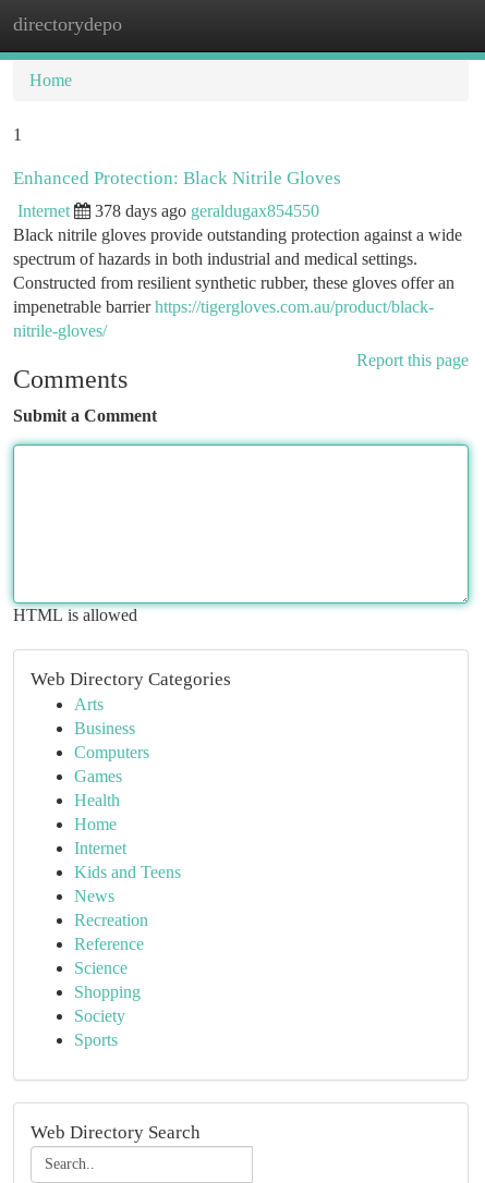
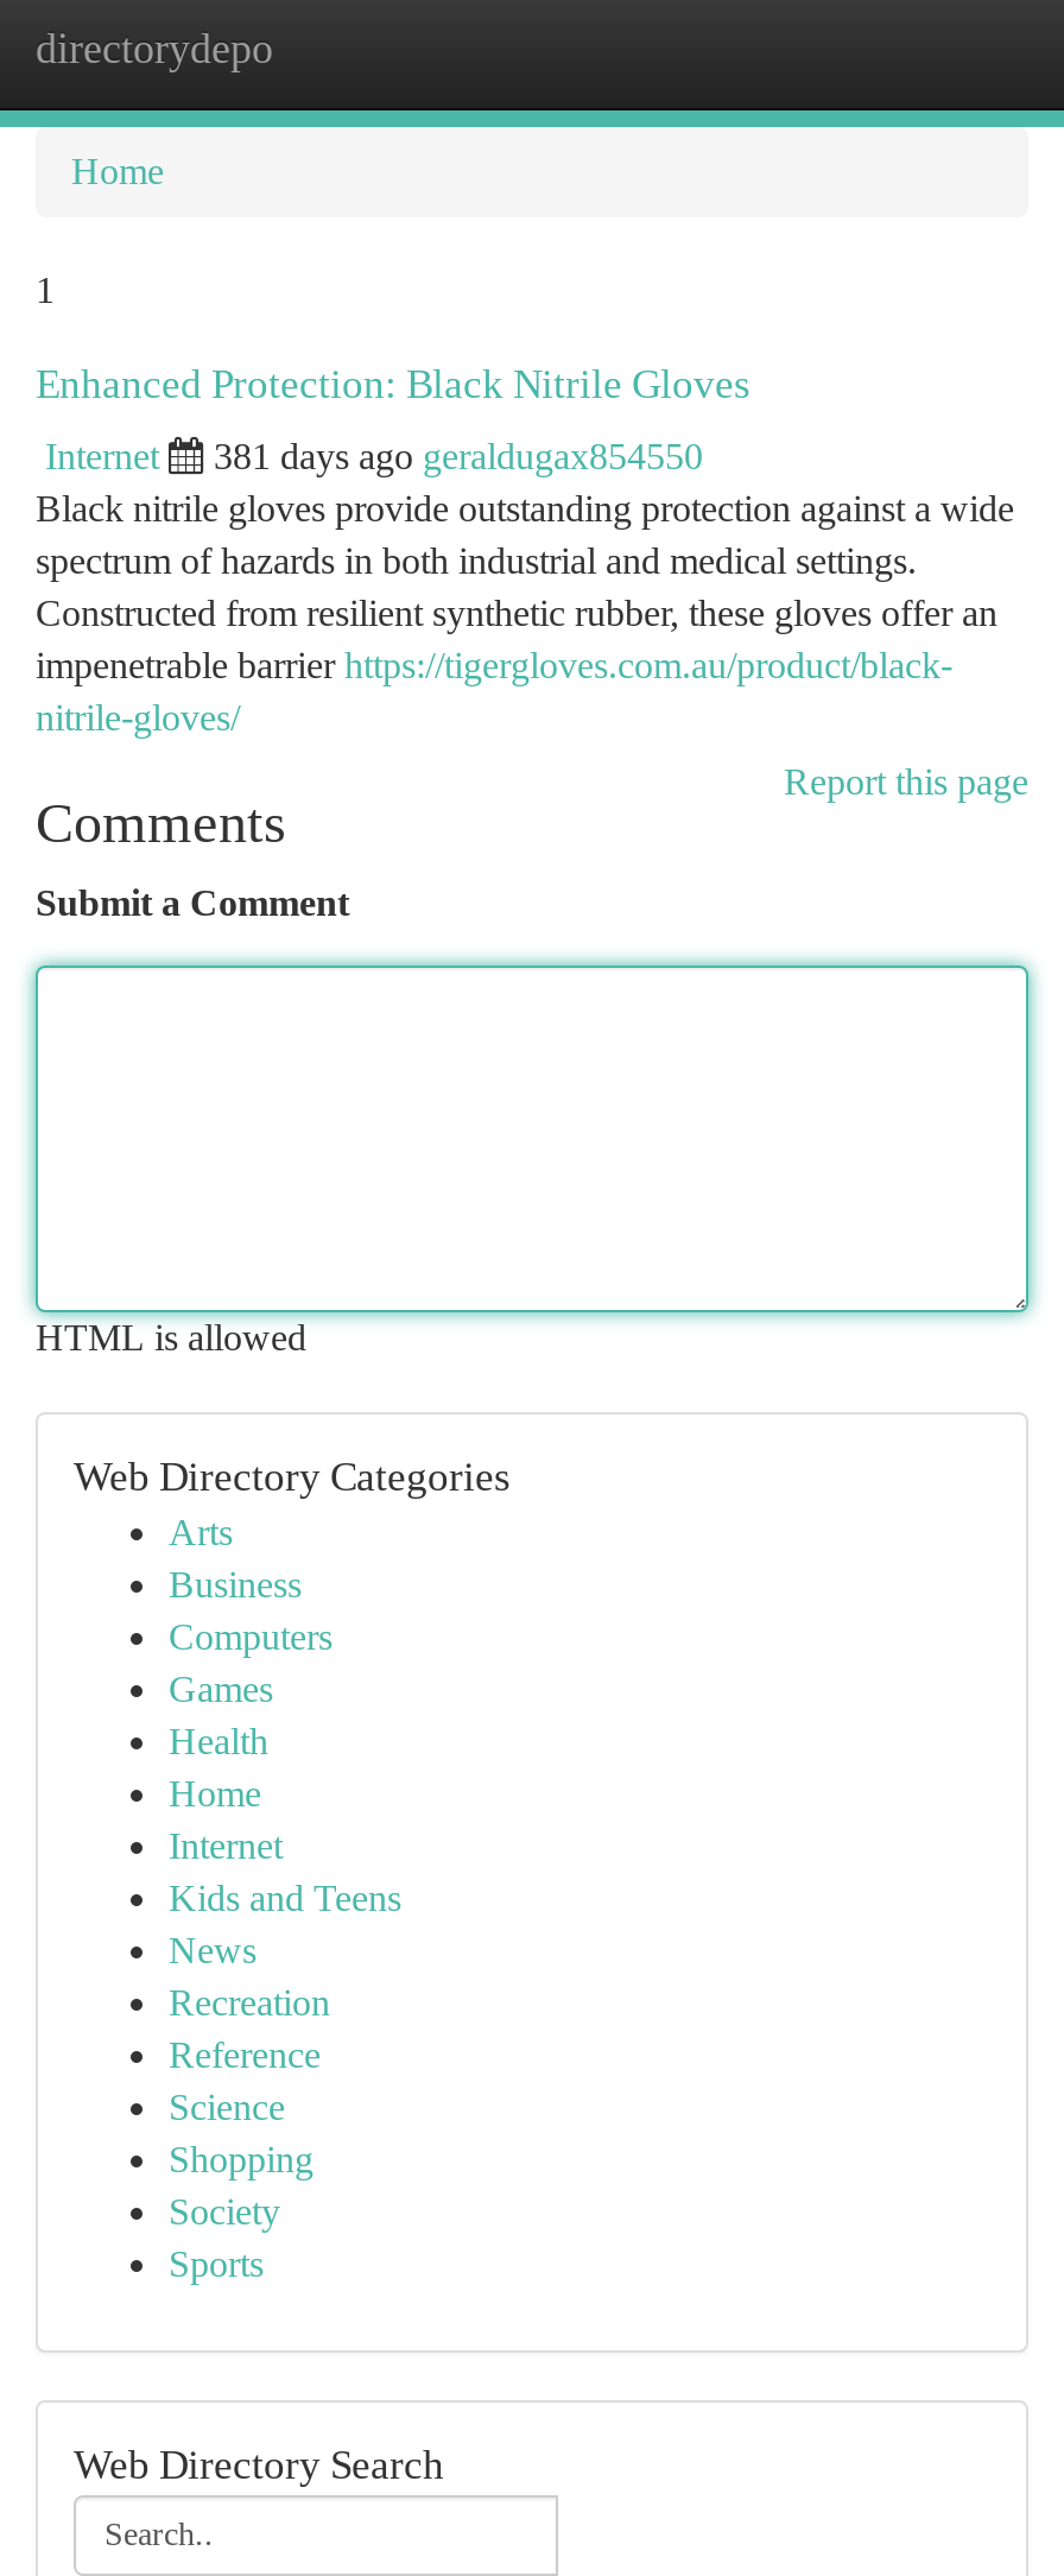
[95,202,319,220] 378 days ago geraldugax854550 -> [214,436,703,476] 381 days ago geraldugax854550

